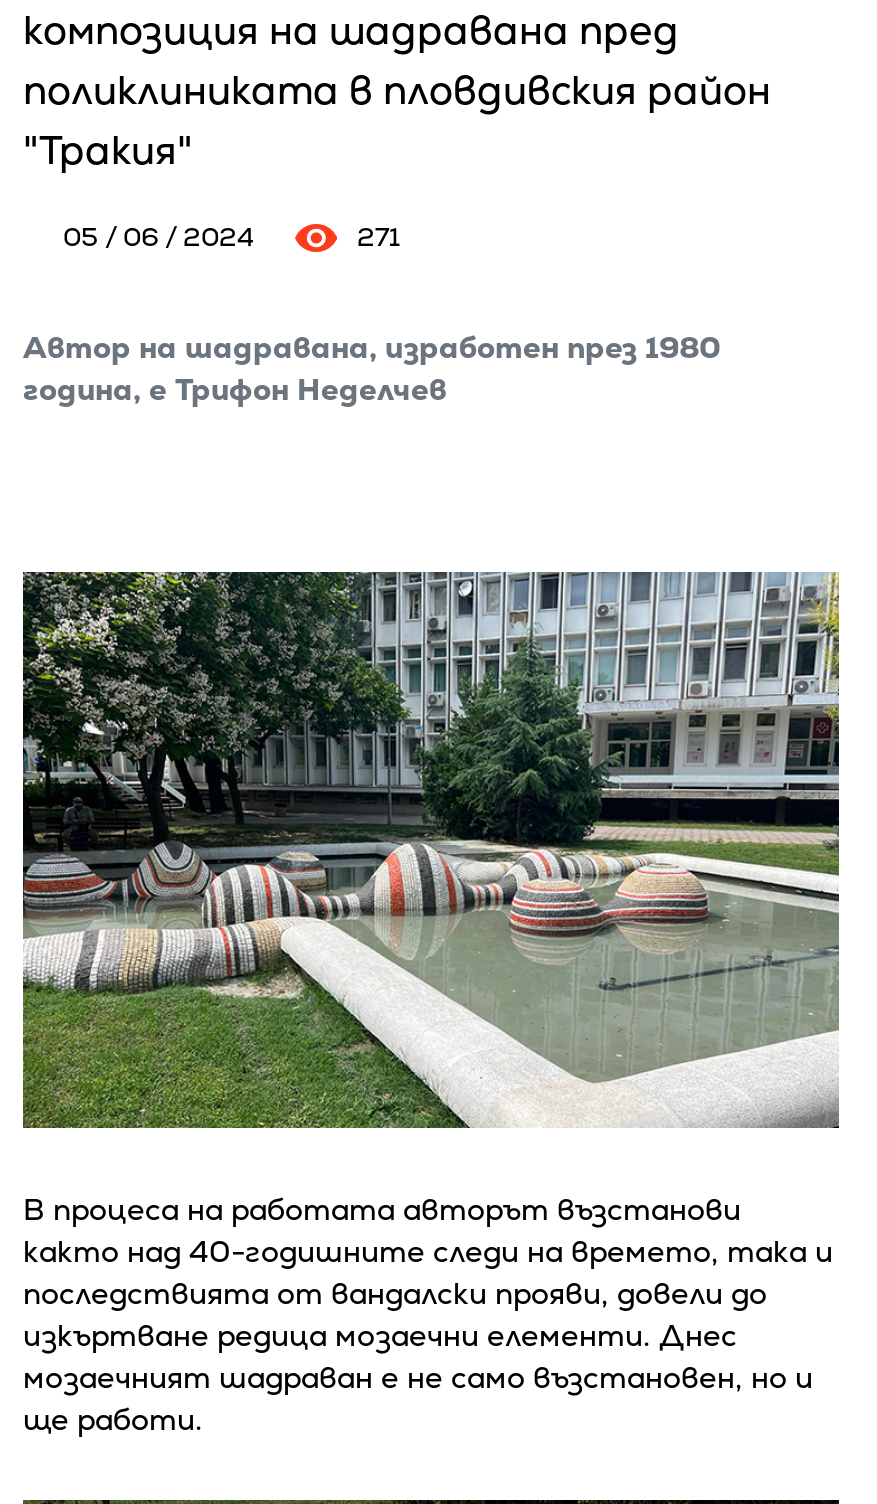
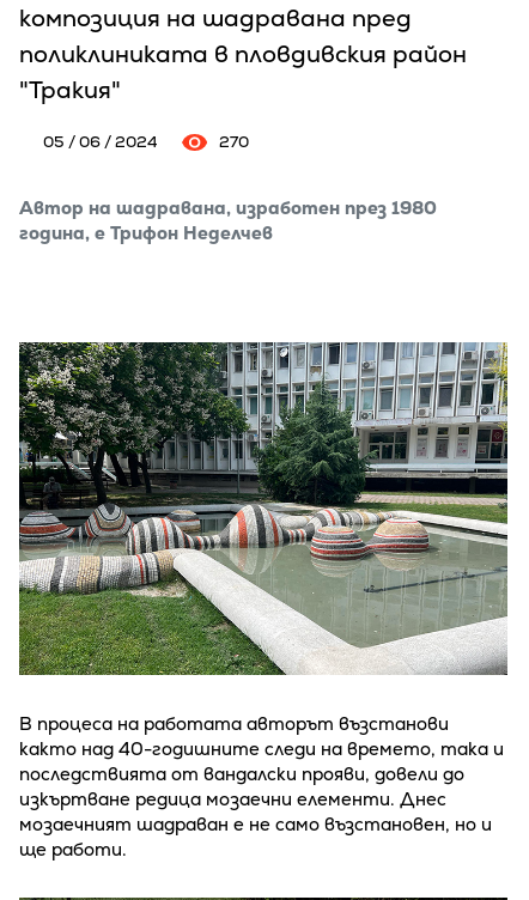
[357,220,401,254] 271 -> [219,132,249,152] 270

